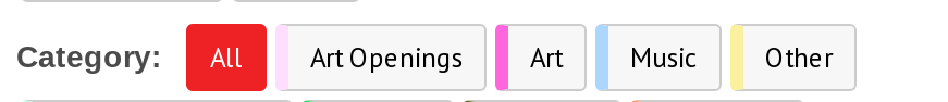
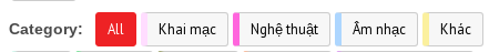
[310,39,833,74] Art Openings | Art | Music | Other -> [159,20,471,38] Khai mạc | Nghệ thuật | Âm nhạc | Khác

